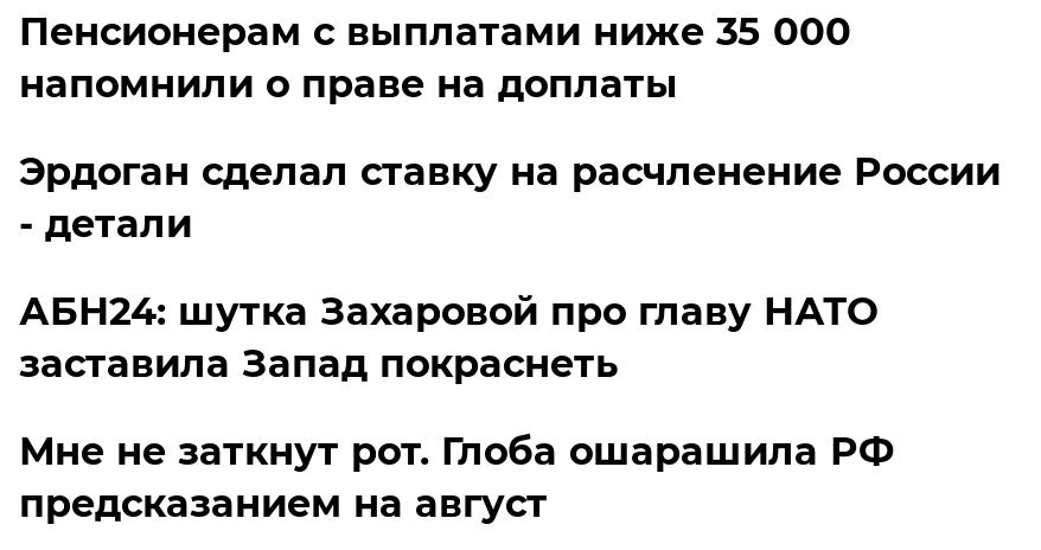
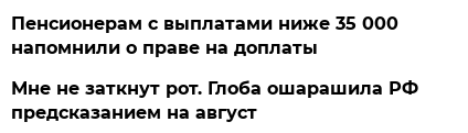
[19,149,1000,386] Эрдоган сделал ставку на расчленение России | - детали | АБН24: шутка Захаровой про главу НАТО | заставила Запад покраснеть -> none

